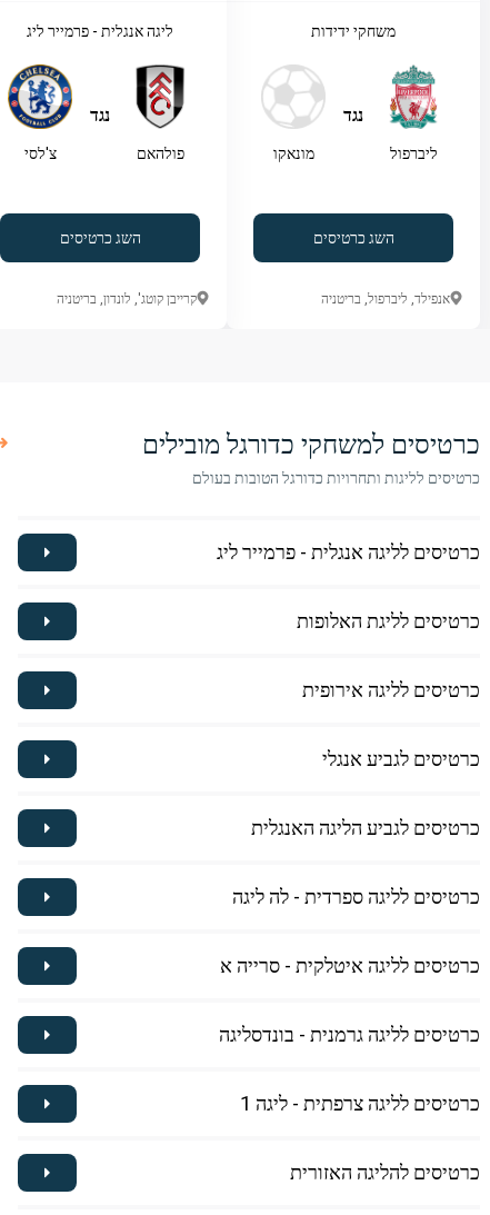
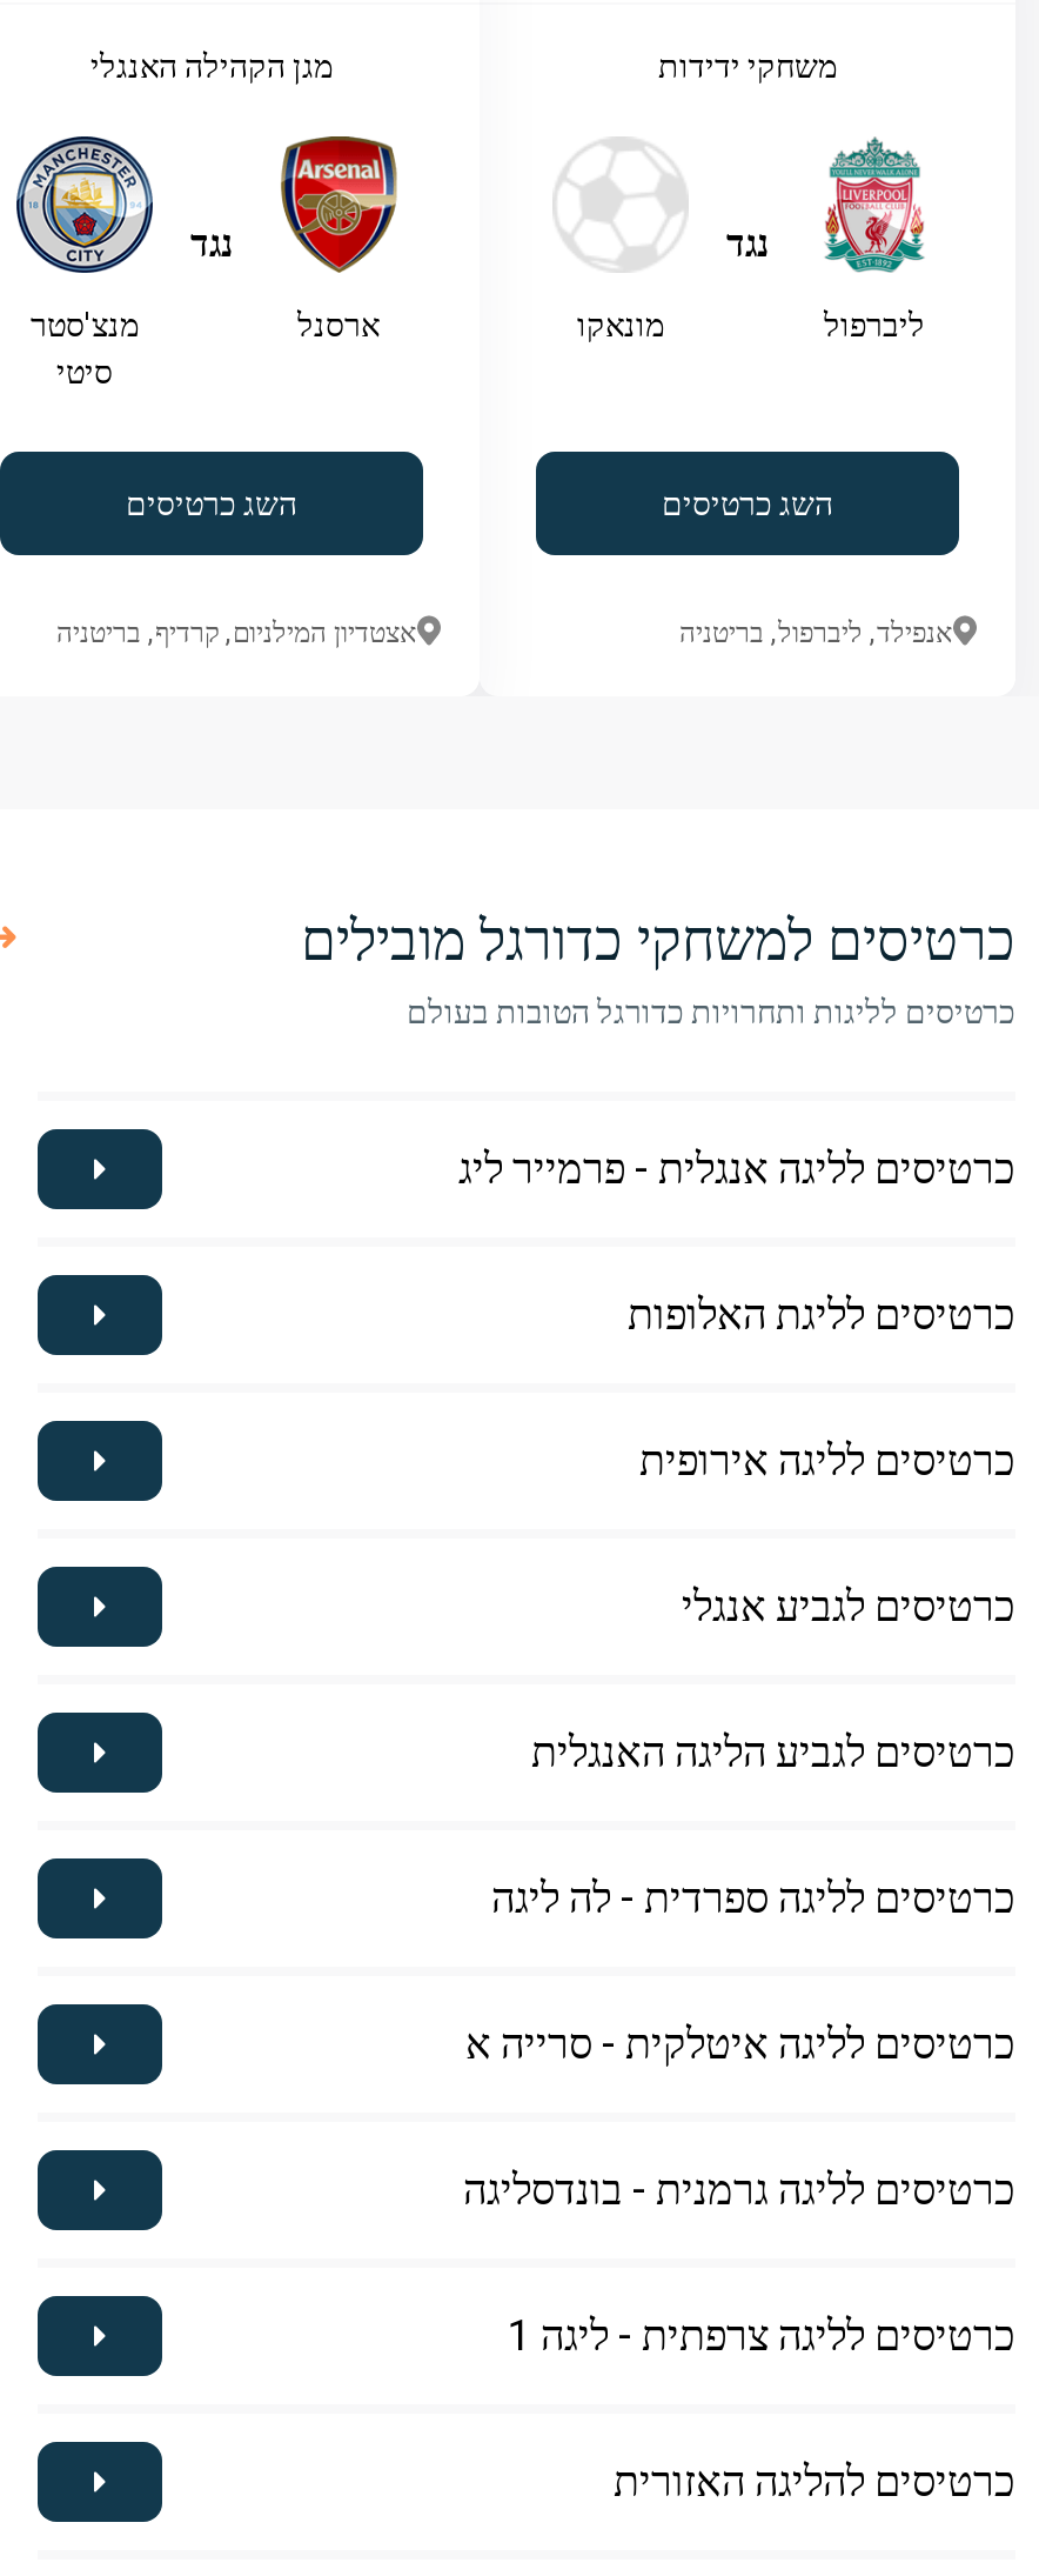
[27,22,173,40] ליגה אנגלית - פרמייר ליג -> [91,47,333,85] מגן הקהילה האנגלי
[7,63,184,162] [image] | פולהאם | צ'לסי -> [14,134,380,391] [image] | ארסנל | מנצ'סטר | סיטי
[132,64,188,128] [image] -> [277,134,400,273] [image]
[57,291,197,307] קרייבן קוטג', לונדון, בריטניה -> [56,616,416,649] אצטדיון המילניום, קרדיף, בריטניה

